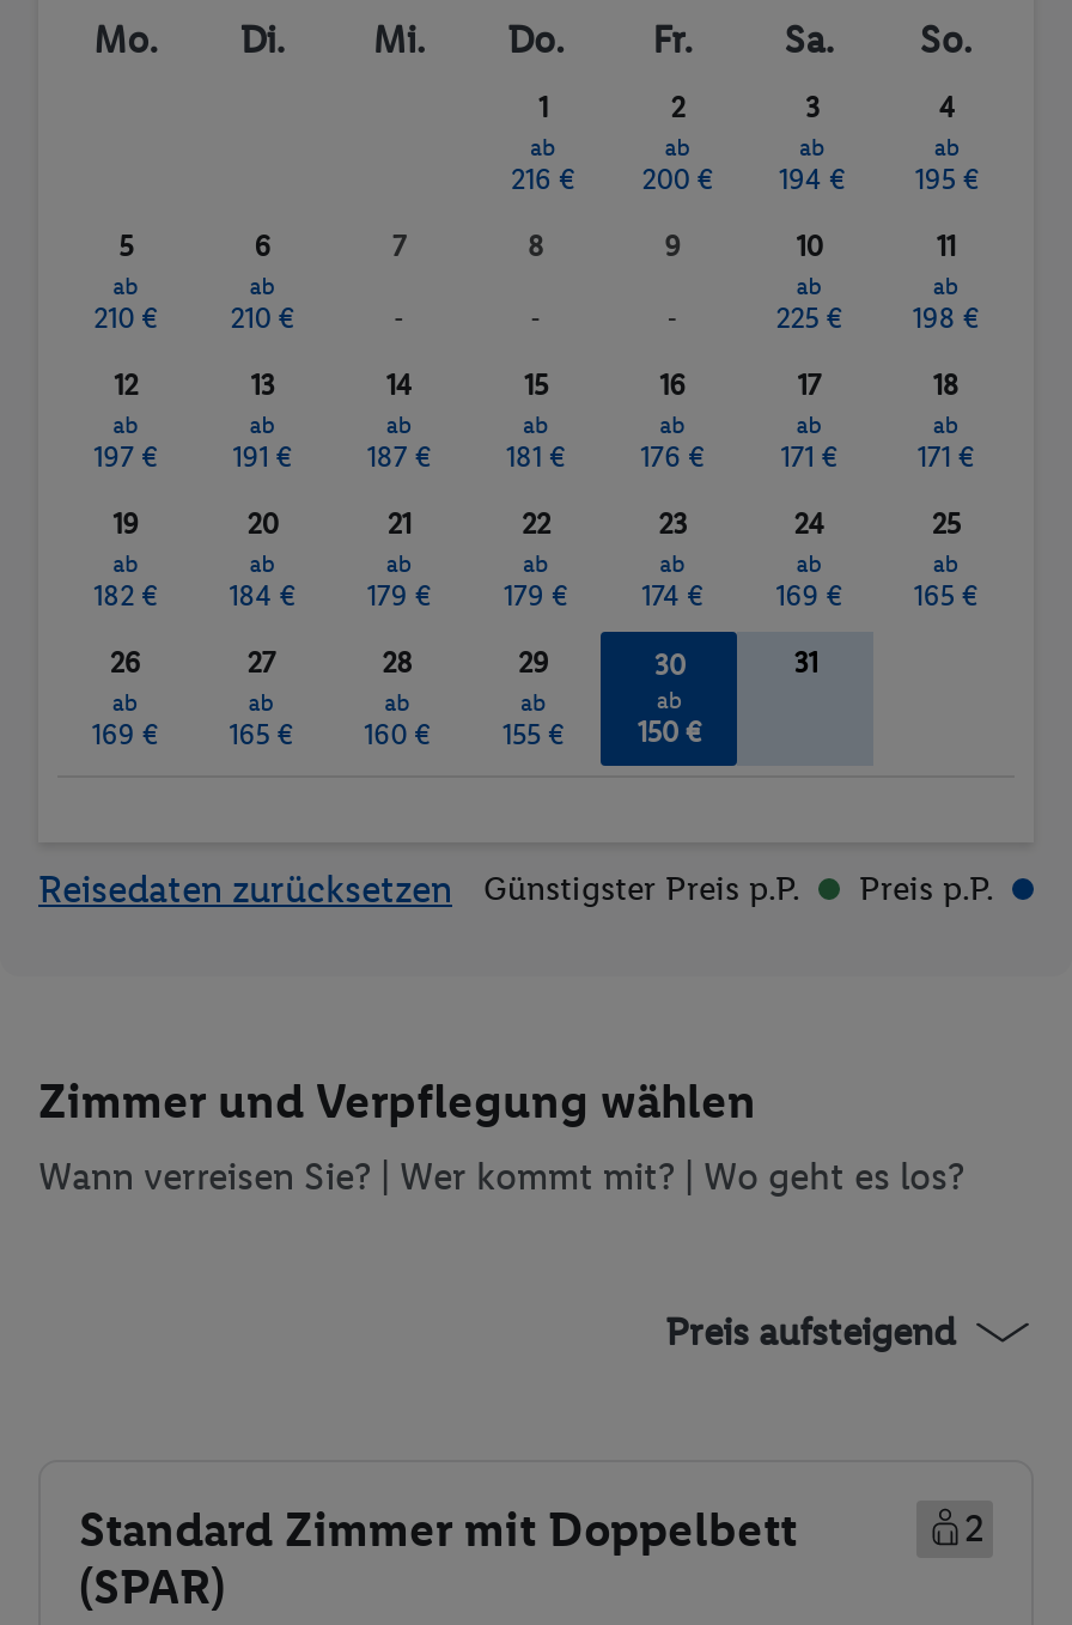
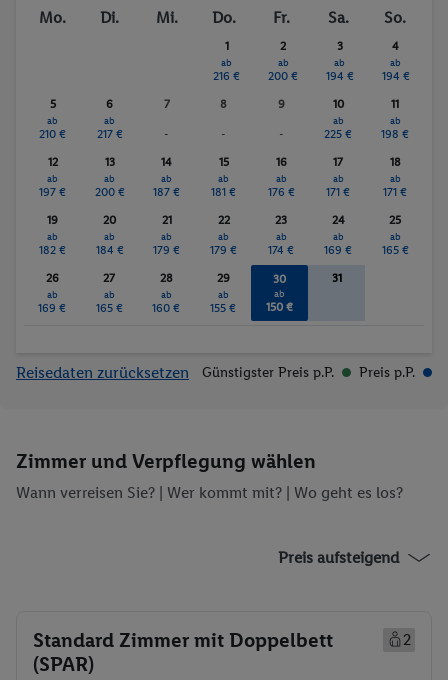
[915,162,979,196] 195 € -> [382,69,410,83] 194 €
[230,301,295,335] 210 € -> [97,127,123,141] 217 €
[233,440,292,474] 191 € -> [95,185,125,199] 200 €

